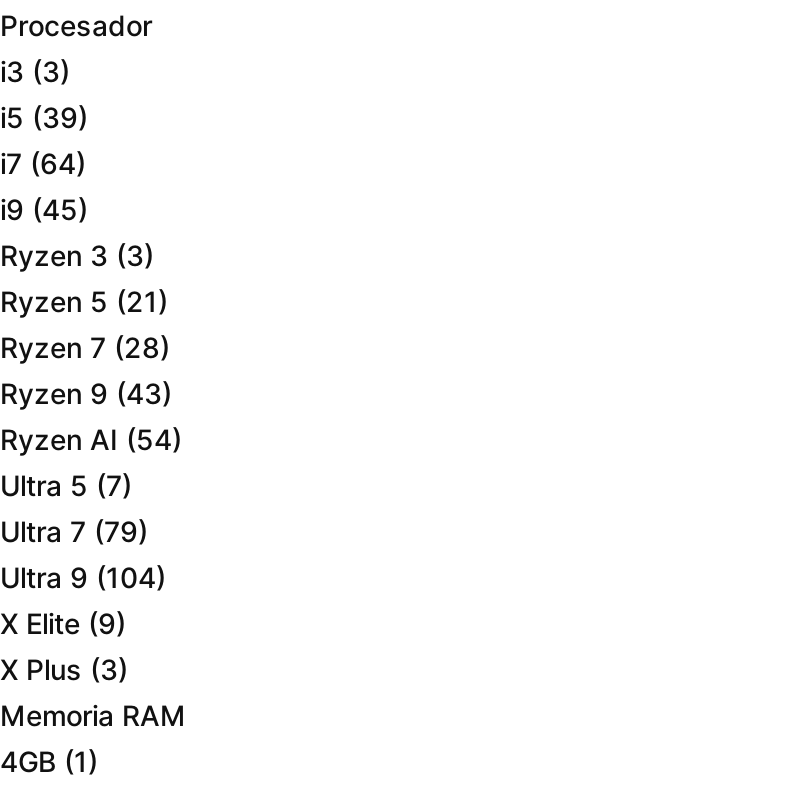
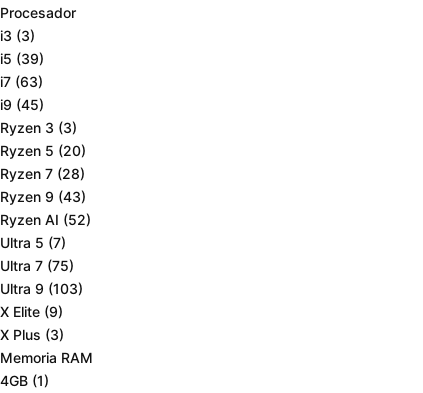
[0,146,86,180] i7 (64) -> [0,73,43,90] i7 (63)
[0,284,168,318] Ryzen 5 (21) -> [0,142,86,159] Ryzen 5 (20)
[0,422,182,456] Ryzen AI (54) -> [0,211,91,228] Ryzen AI (52)
[0,514,148,548] Ultra 7 (79) -> [0,257,74,274] Ultra 7 (75)
[0,560,166,594] Ultra 9 (104) -> [0,280,83,297] Ultra 9 (103)

